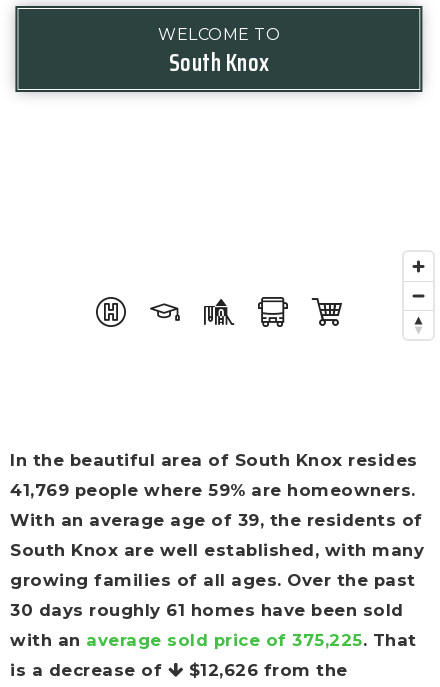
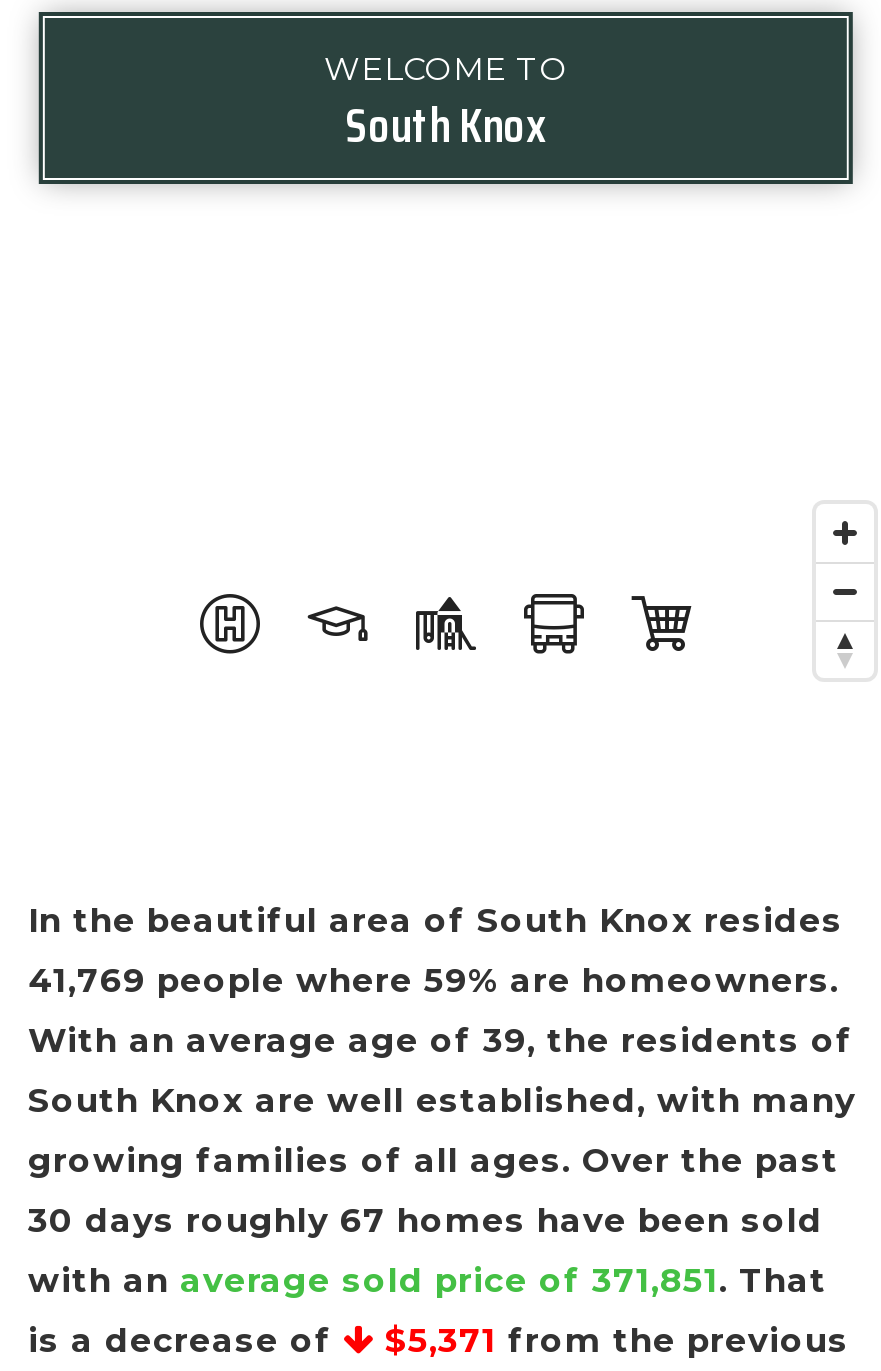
[10,600,403,620] 30 days roughly 61 homes have been sold -> [28,1200,823,1240] 30 days roughly 67 homes have been sold
[10,630,416,650] with an average sold price of 375,225. That -> [28,1260,827,1300] with an average sold price of 371,851. That
[183,660,347,680] $12,626 from the -> [374,1320,849,1360] $5,371 from the previous

